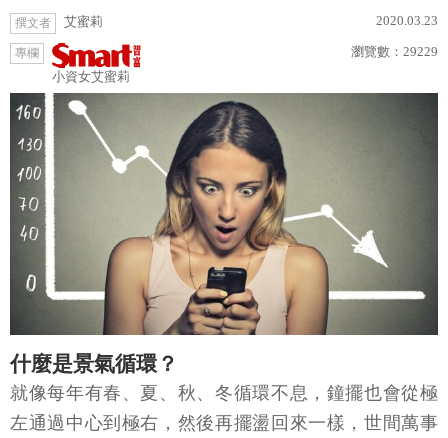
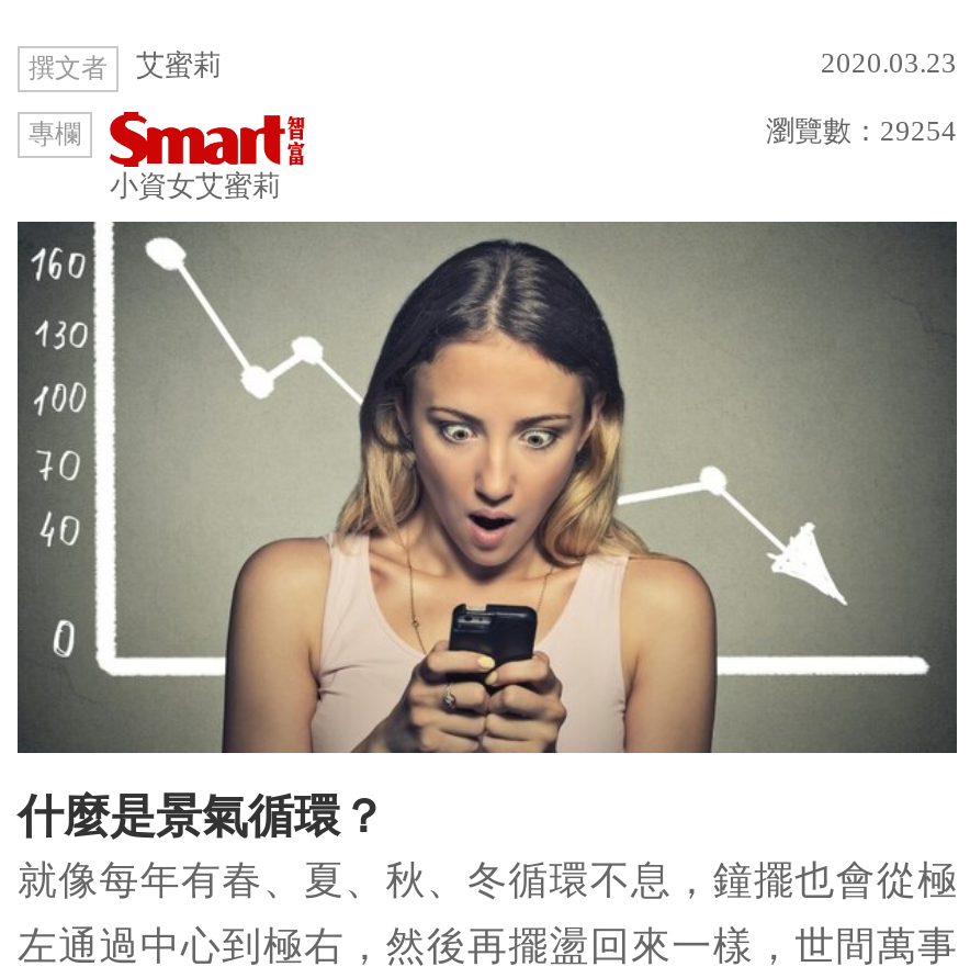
[351,44,438,59] 瀏覽數：29229 -> [766,114,957,147] 瀏覽數：29254

